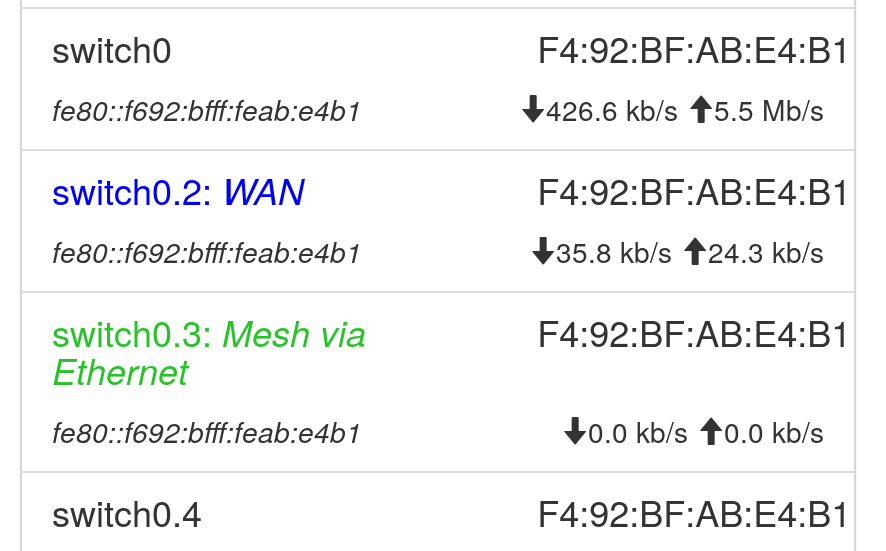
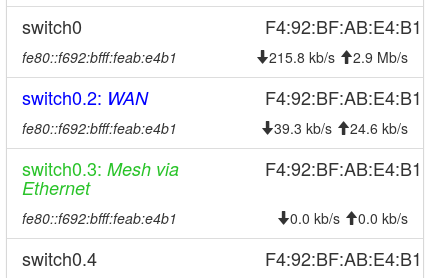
[546,89,686,129] 426.6 kb/s -> [269,47,339,67] 215.8 kb/s
[714,89,824,129] 5.5 Mb/s -> [353,47,408,67] 2.9 Mb/s
[556,231,680,271] 35.8 kb/s -> [274,118,336,138] 39.3 kb/s
[708,231,824,271] 24.3 kb/s -> [350,118,408,138] 24.6 kb/s

